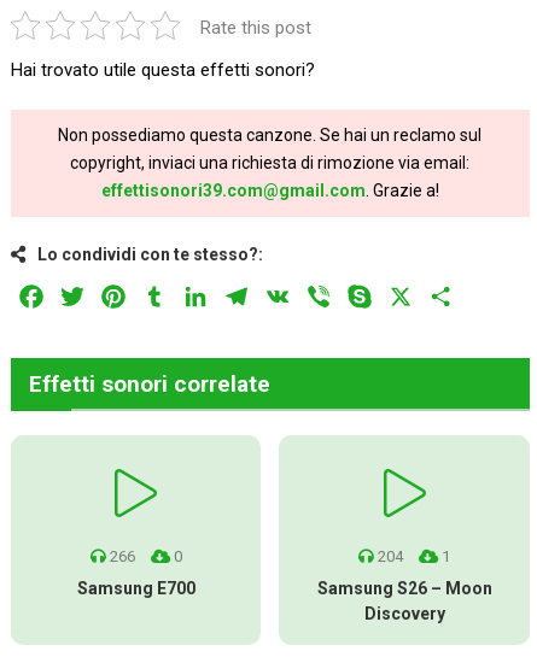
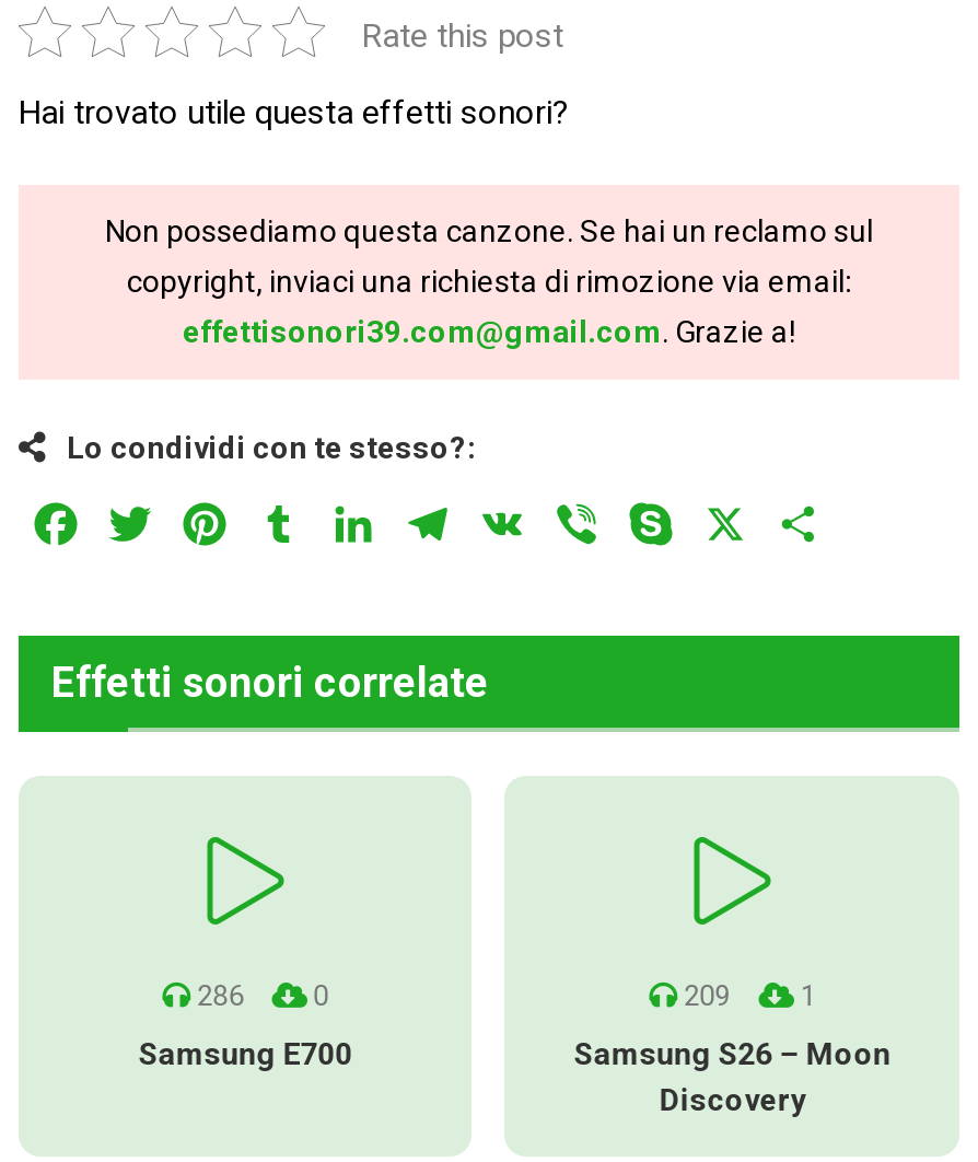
[106,547,182,565] 266 0 -> [191,979,329,1012] 286 0
[374,547,450,565] 204 1 -> [678,979,815,1012] 209 1

